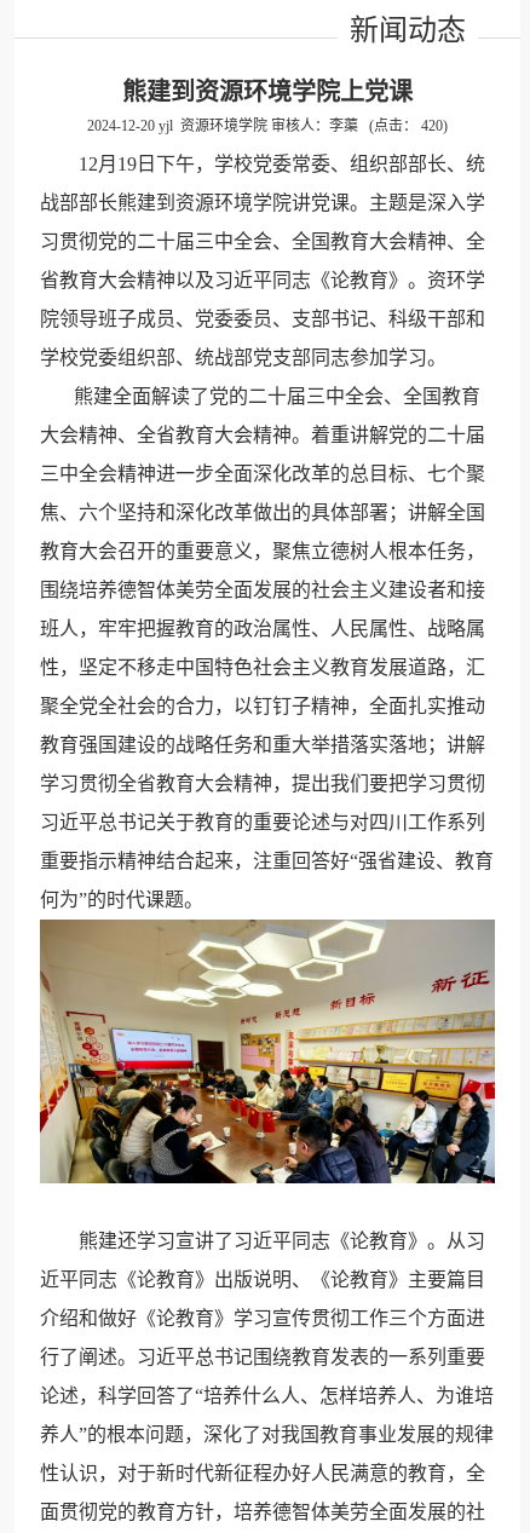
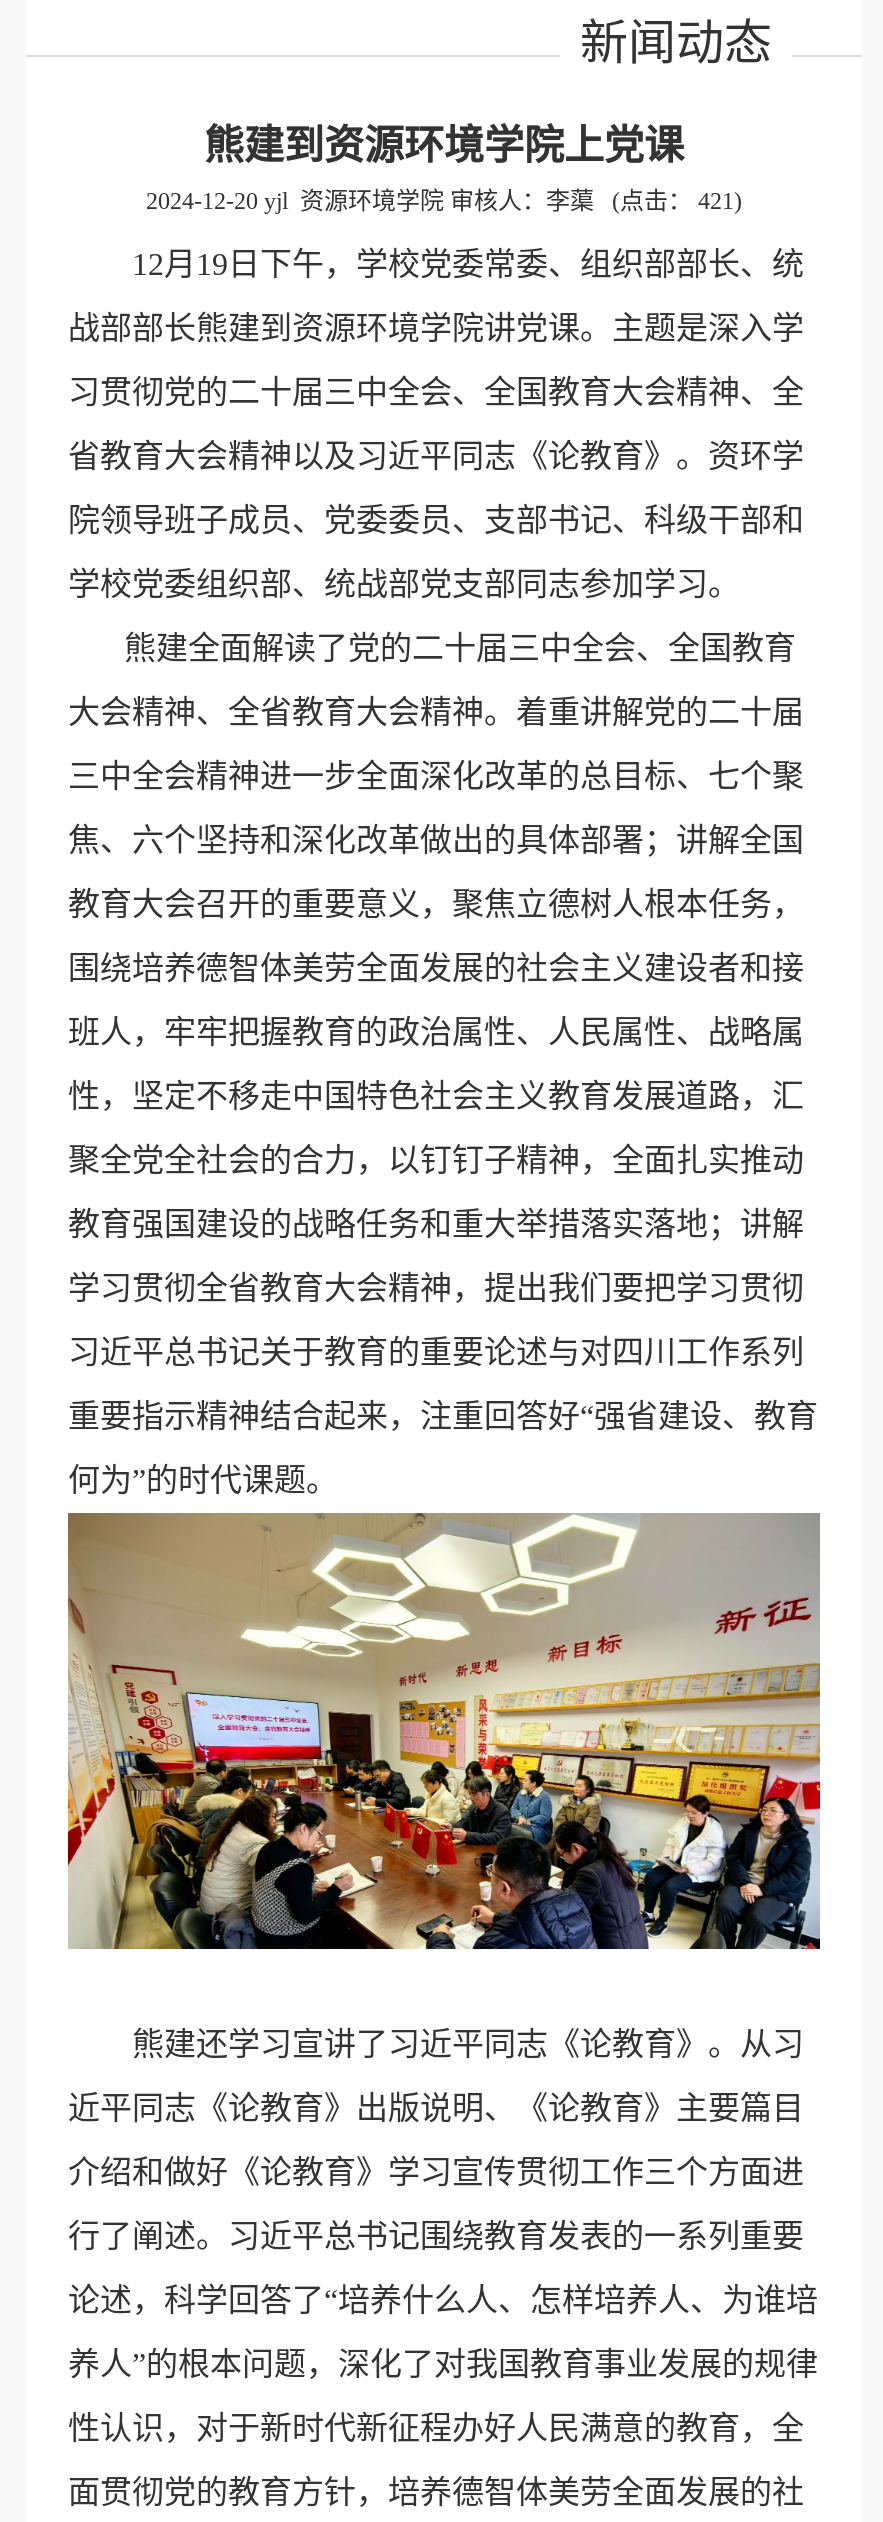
[87,118,448,135] 2024-12-20 yjl 资源环境学院审核人：李蕖 (点击：420) -> [146,187,742,215] 2024-12-20 yjl 资源环境学院审核人：李蕖 (点击：421)

